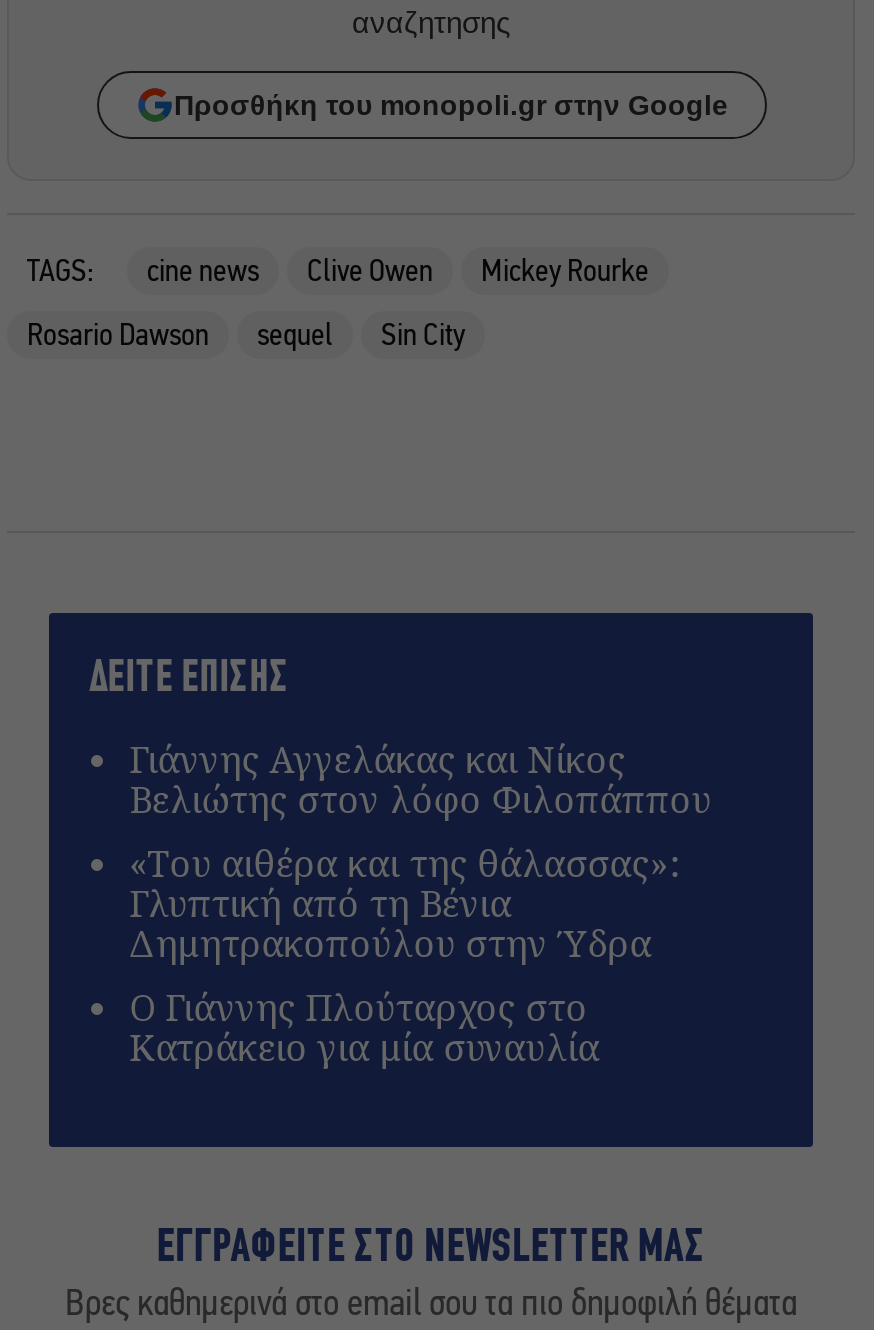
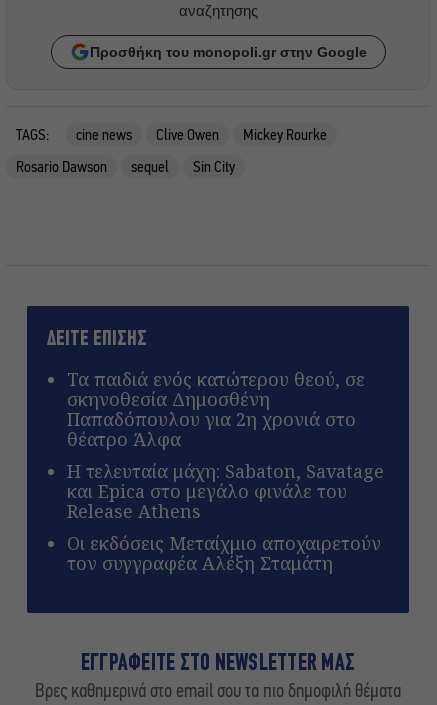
[129,734,711,1070] Γιάννης Αγγελάκας και Νίκος | Βελιώτης στον λόφο Φιλοπάππου | «Του αιθέρα και της θάλασσας»: | Γλυπτική από τη Βένια | Δημητρακοπούλου στην Ύδρα | Ο Γιάννης Πλούταρχος στο | Κατράκειο για μία συναυλία -> [67,367,384,575] Τα παιδιά ενός κατώτερου θεού, σε | σκηνοθεσία Δημοσθένη | Παπαδόπουλου για 2η χρονιά στο | θέατρο Άλφα | Η τελευταία μάχη: Sabaton, Savatage | και Epica στο μεγάλο φινάλε του | Release Athens | Οι εκδόσεις Μεταίχμιο αποχαιρετούν | τον συγγραφέα Αλέξη Σταμάτη

